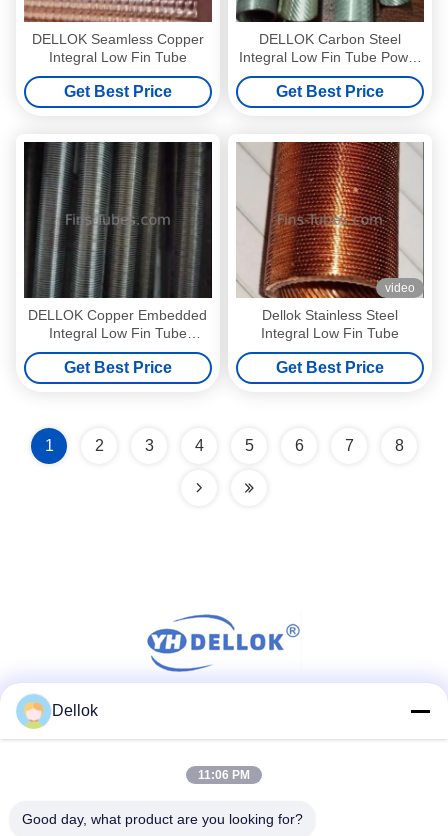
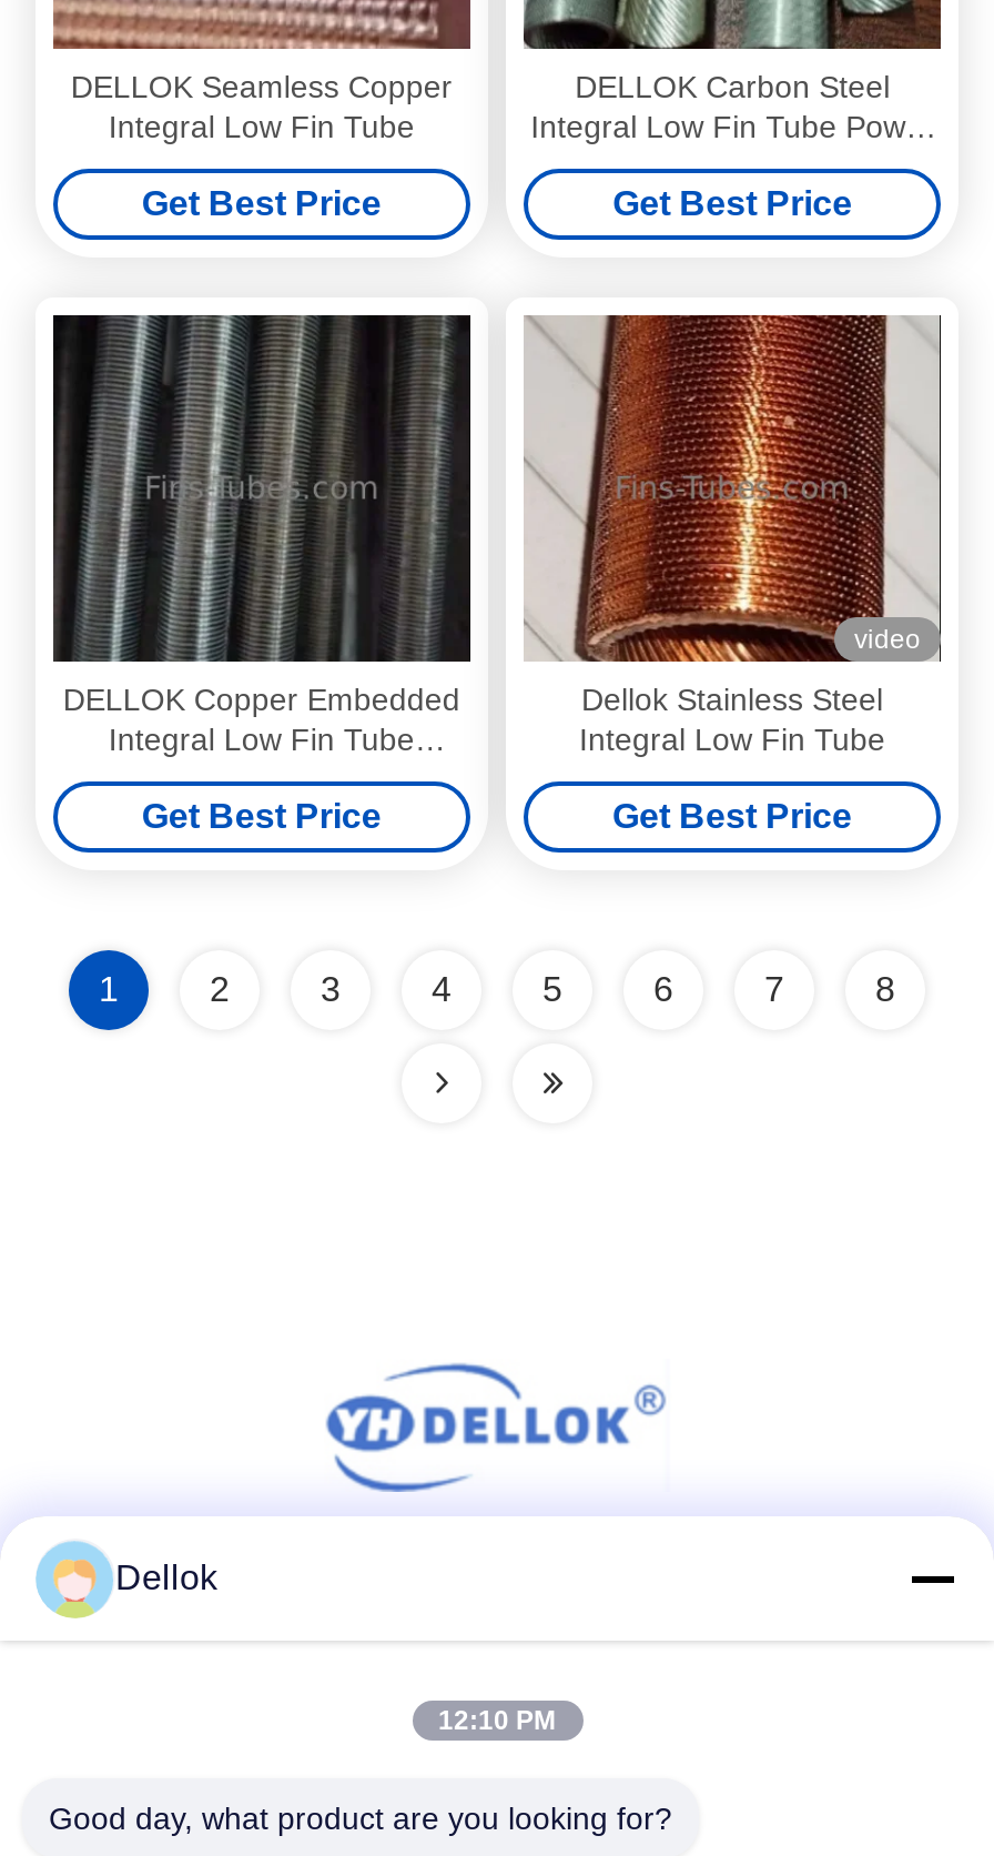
[198,768,250,782] 11:06 PM -> [438,1705,556,1736] 12:10 PM

